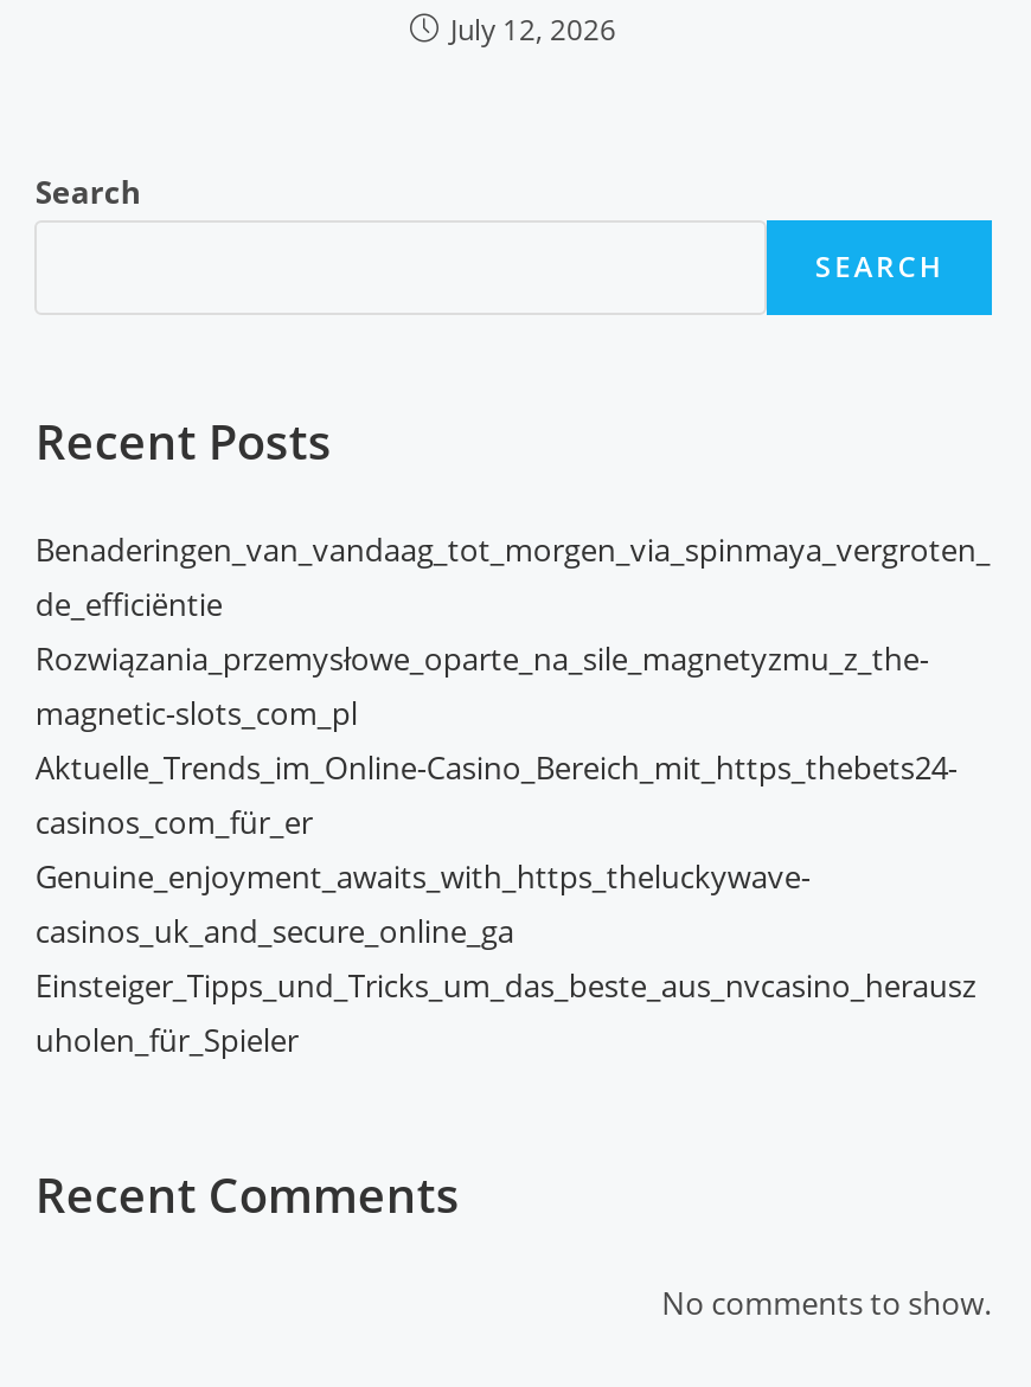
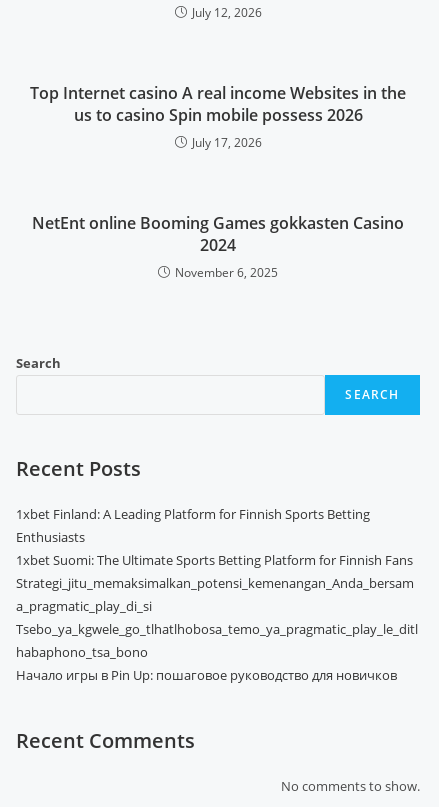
none -> [30,82,406,151] Top Internet casino A real income Websites in the | us to casino Spin mobile possess 2026 | July 17, 2026
none -> [32,212,404,281] NetEnt online Booming Games gokkasten Casino | 2024 | November 6, 2025
moved [35,170,944,474] -> [16,354,400,482]: Search | SEARCH | Recent Posts
[35,528,990,1061] Benaderingen_van_vandaag_tot_morgen_via_spinmaya_vergroten_ | de_efficiëntie | Rozwiązania_przemysłowe_oparte_na_sile_magnetyzmu_z_the- | magnetic-slots_com_pl | Aktuelle_Trends_im_Online-Casino_Bereich_mit_https_thebets24- | casinos_com_für_er | Genuine_enjoyment_awaits_with_https_theluckywave- | casinos_uk_and_secure_online_ga | Einsteiger_Tipps_und_Tricks_um_das_beste_aus_nvcasino_herausz | uholen_für_Spieler -> [16,505,418,684] 1xbet Finland: A Leading Platform for Finnish Sports Betting | Enthusiasts | 1xbet Suomi: The Ultimate Sports Betting Platform for Finnish Fans | Strategi_jitu_memaksimalkan_potensi_kemenangan_Anda_bersam | a_pragmatic_play_di_si | Tsebo_ya_kgwele_go_tlhatlhobosa_temo_ya_pragmatic_play_le_ditl | habaphono_tsa_bono | Начало игры в Pin Up: пошаговое руководство для новичков

